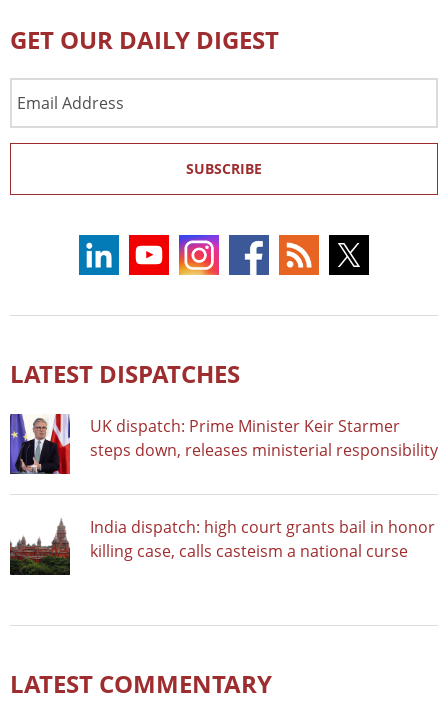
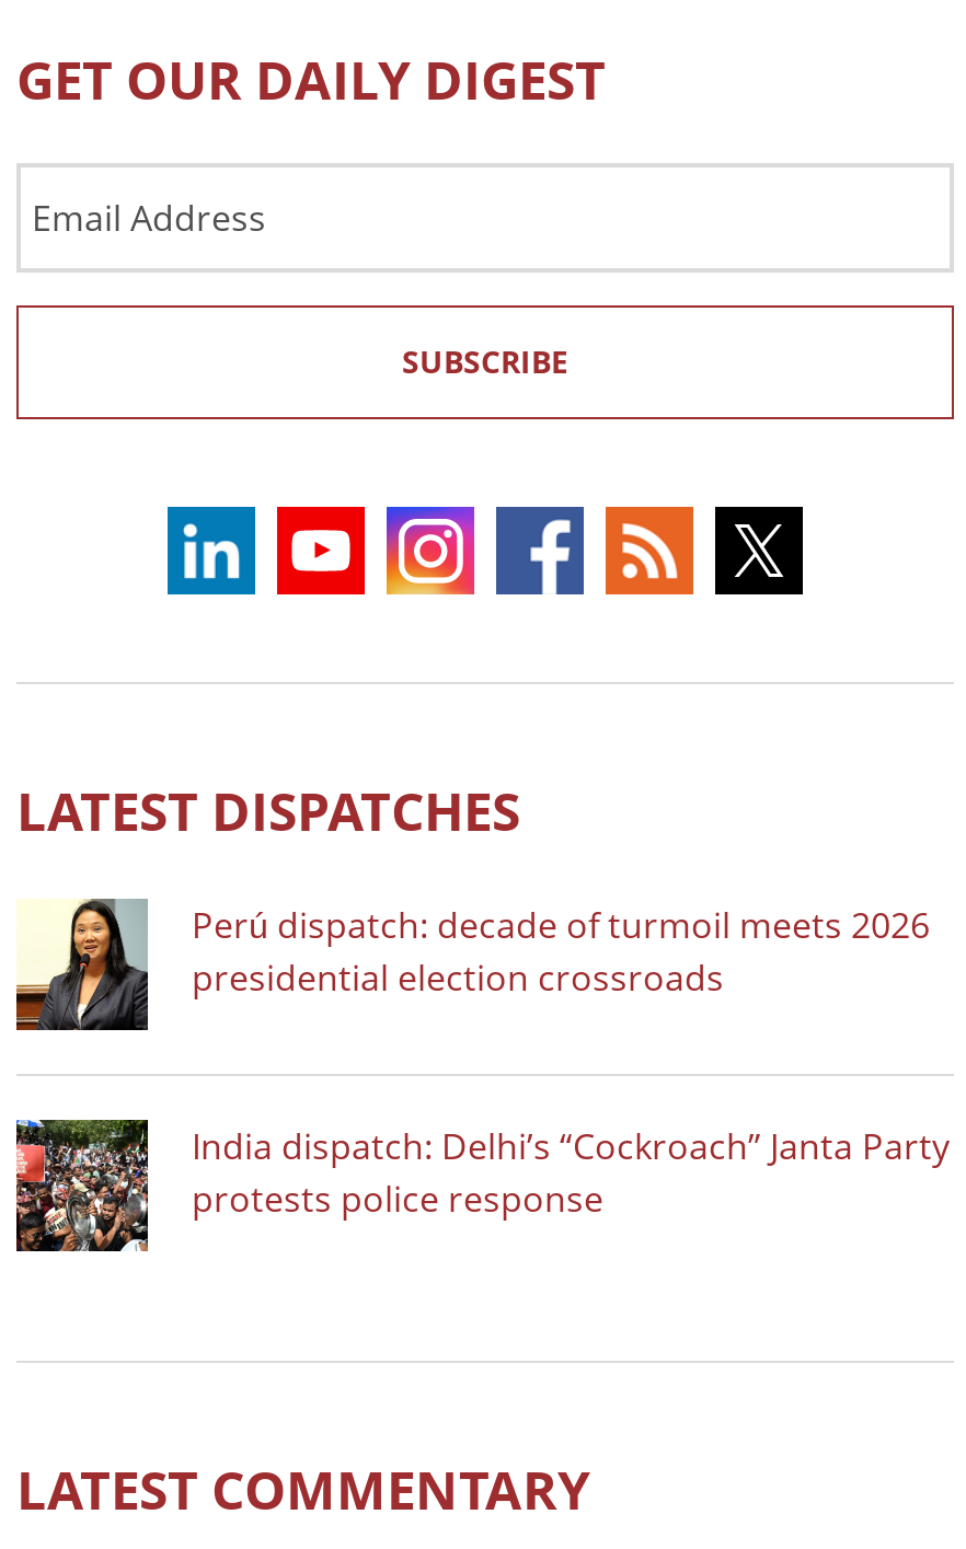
[9,413,438,475] [image] | UK dispatch: Prime Minister Keir Starmer | steps down, releases ministerial responsibility -> [14,897,930,1032] [image] | Perú dispatch: decade of turmoil meets 2026 | presidential election crossroads
[10,515,435,576] [image] | India dispatch: high court grants bail in honor | killing case, calls casteism a national curse -> [14,1118,950,1253] [image] | India dispatch: Delhi’s “Cockroach” Janta Party | protests police response

